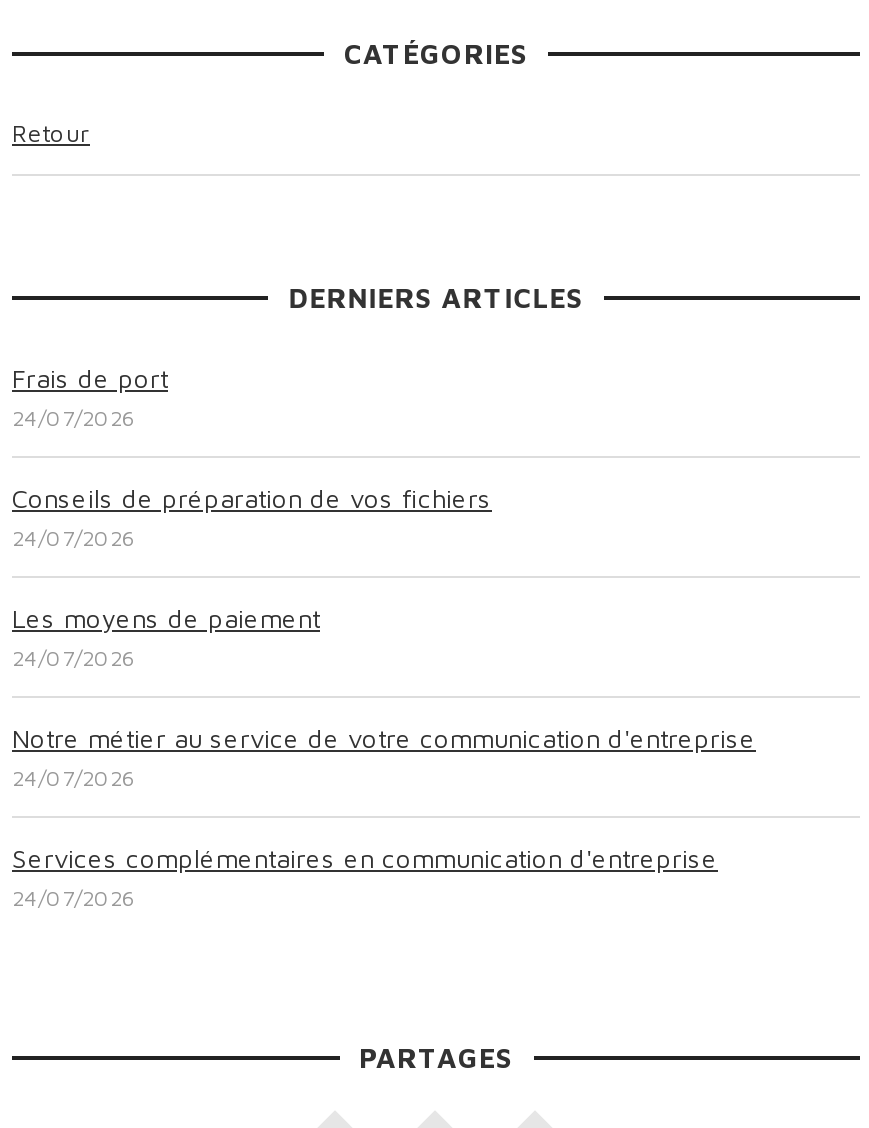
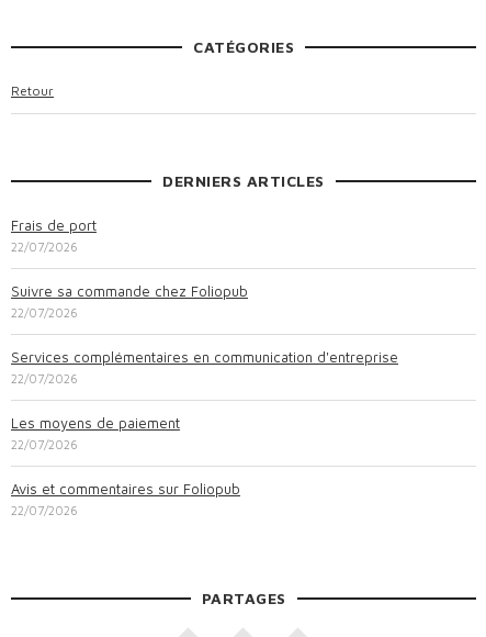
[12,404,756,790] 24/07/2026 | Conseils de préparation de vos fichiers | 24/07/2026 | 24/07/2026 | Notre métier au service de votre communication d'entreprise | 24/07/2026 -> [11,239,248,320] 22/07/2026 | Suivre sa commande chez Foliopub | 22/07/2026
moved [12,602,320,634] -> [11,414,180,432]: Les moyens de paiement
moved [12,842,718,874] -> [11,348,398,366]: Services complémentaires en communication d'entreprise
[12,884,136,910] 24/07/2026 -> [11,371,240,517] 22/07/2026 | 22/07/2026 | Avis et commentaires sur Foliopub | 22/07/2026

